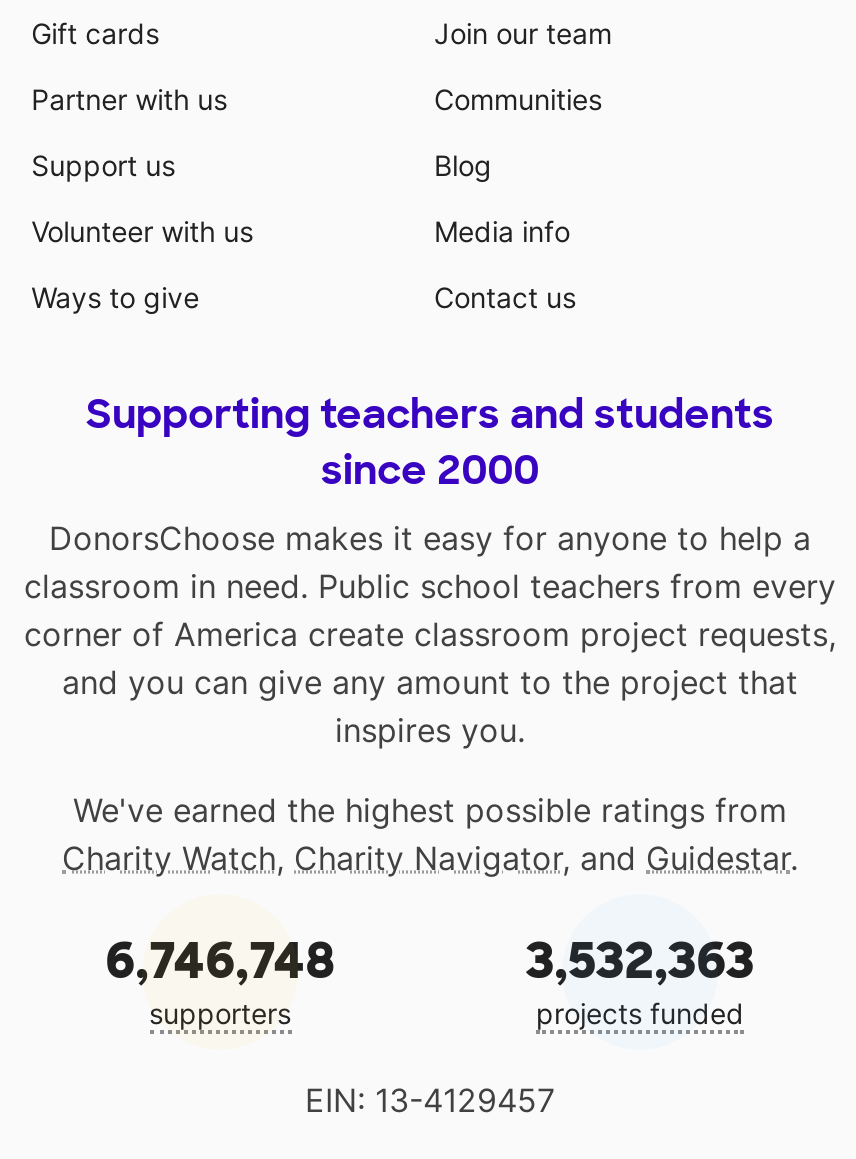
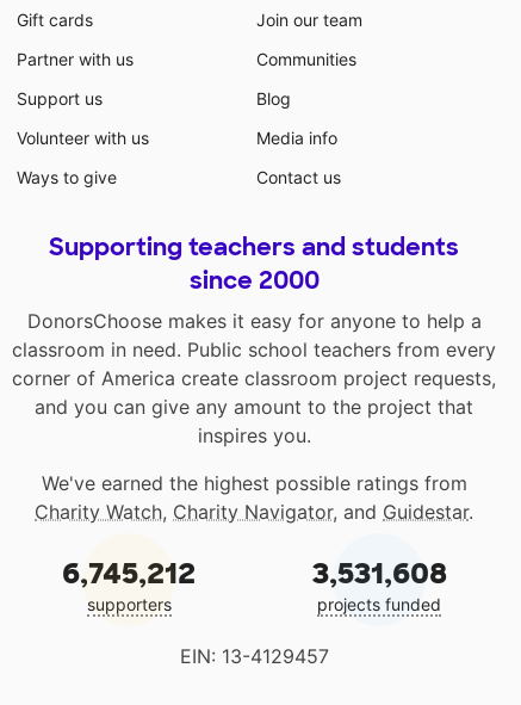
[105,931,335,993] 6,746,748 -> [62,555,196,592] 6,745,212
[526,931,754,993] 3,532,363 -> [312,555,446,592] 3,531,608

